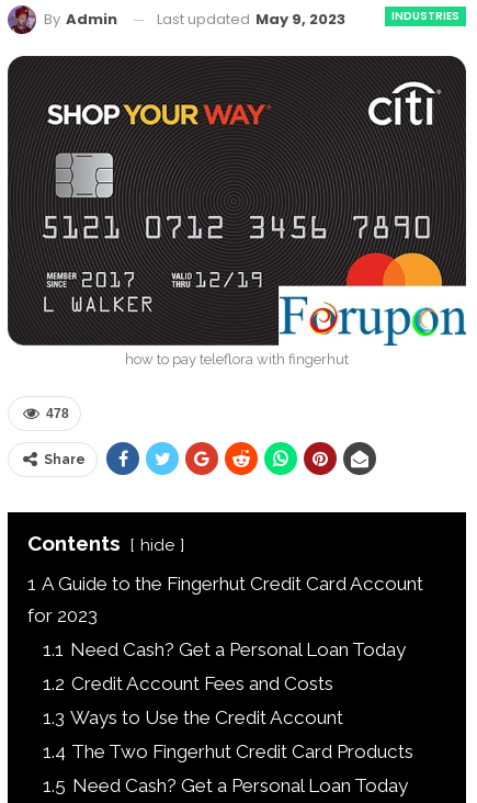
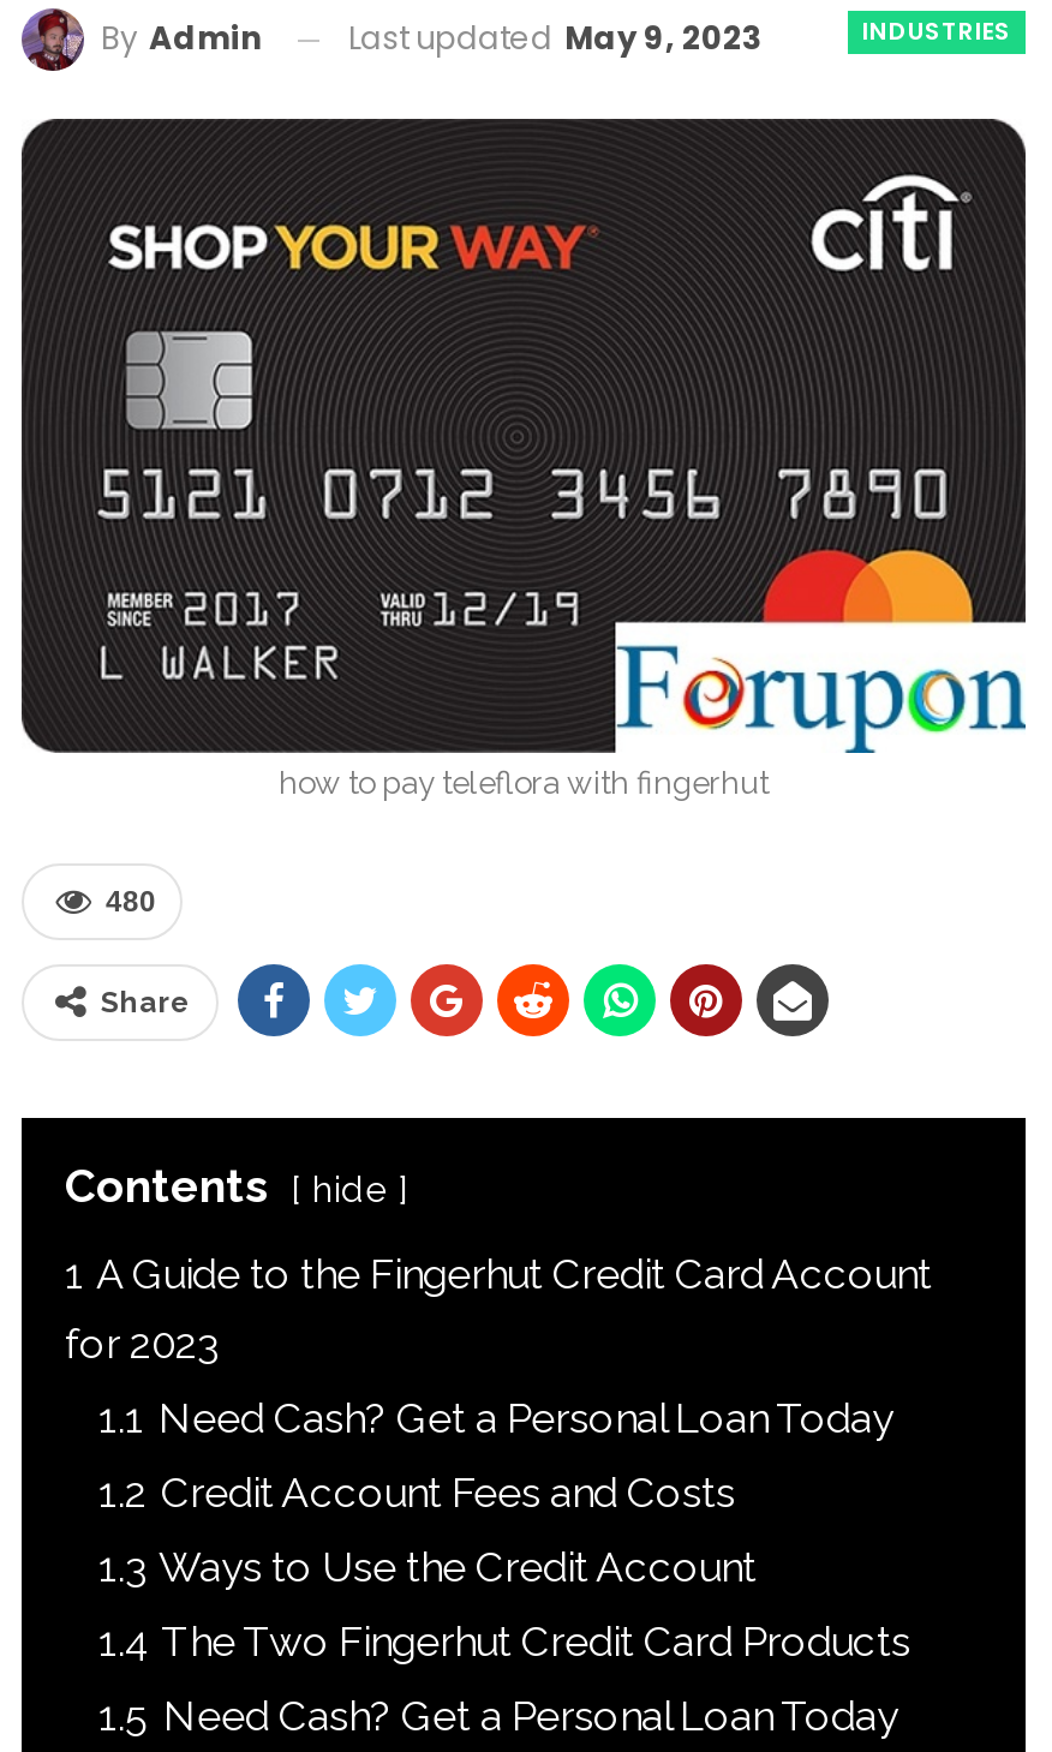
[46,405,69,421] 478 -> [106,884,156,918] 480

